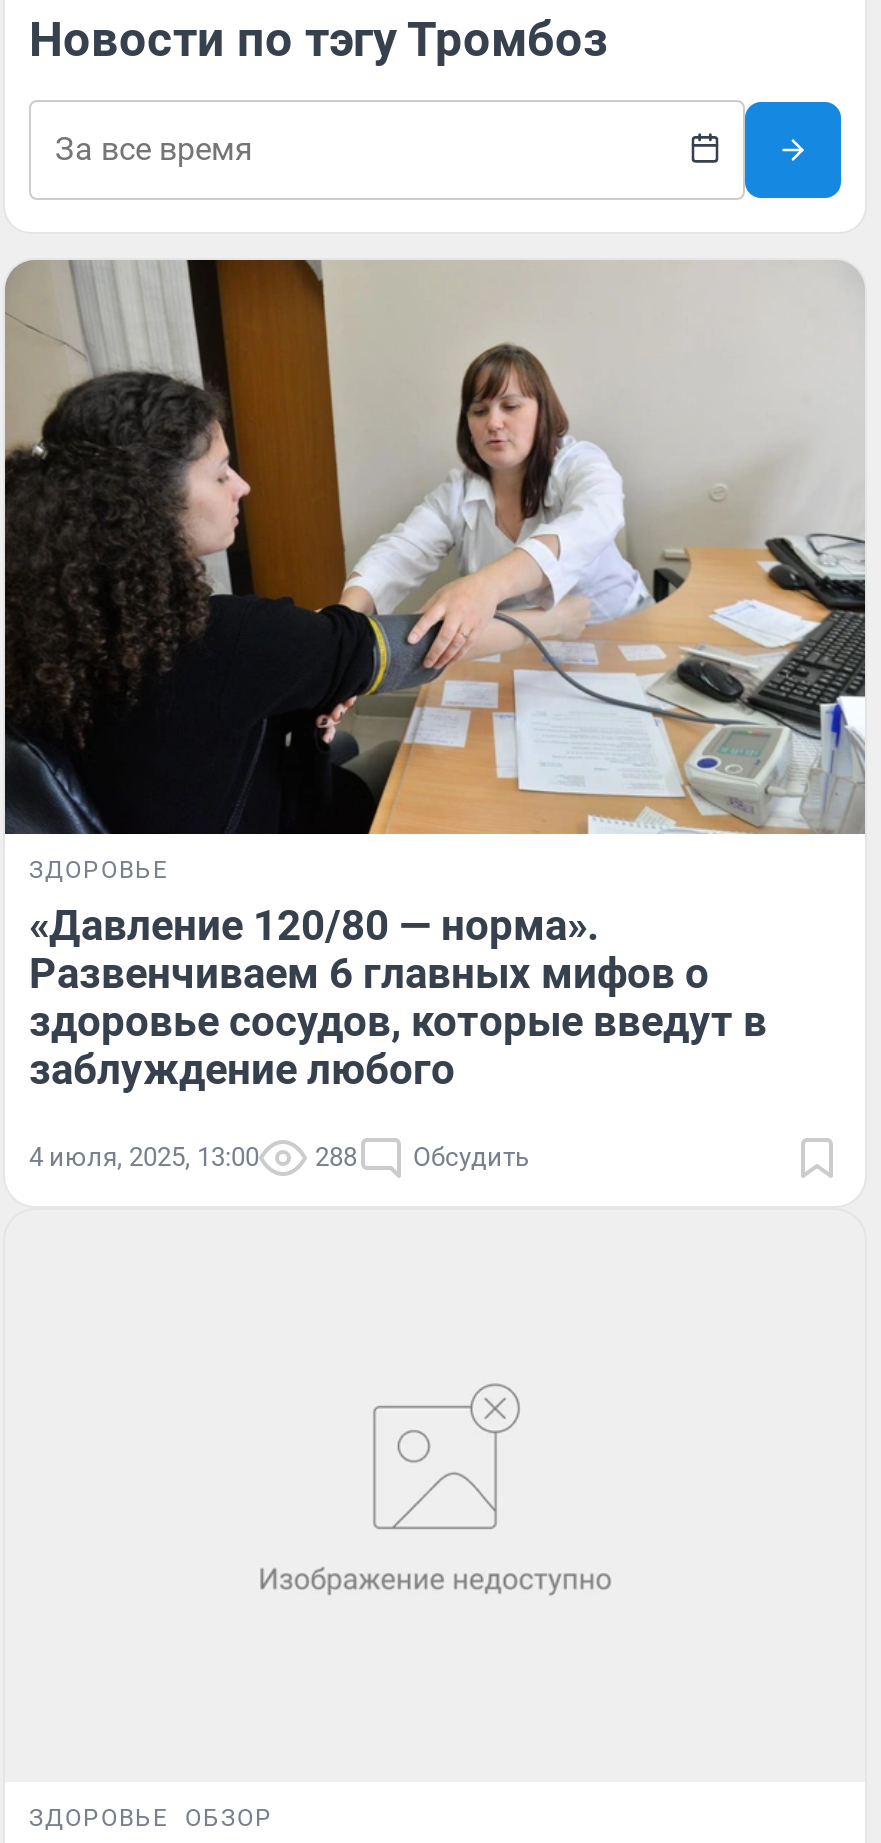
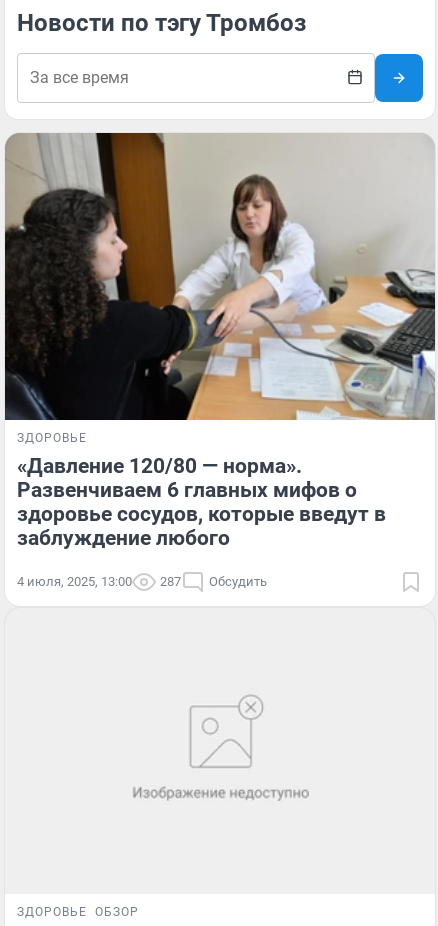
[29,1141,529,1171] 4 июля, 2025, 13:00 288 Обсудить -> [17,574,267,589] 4 июля, 2025, 13:00 287 Обсудить

